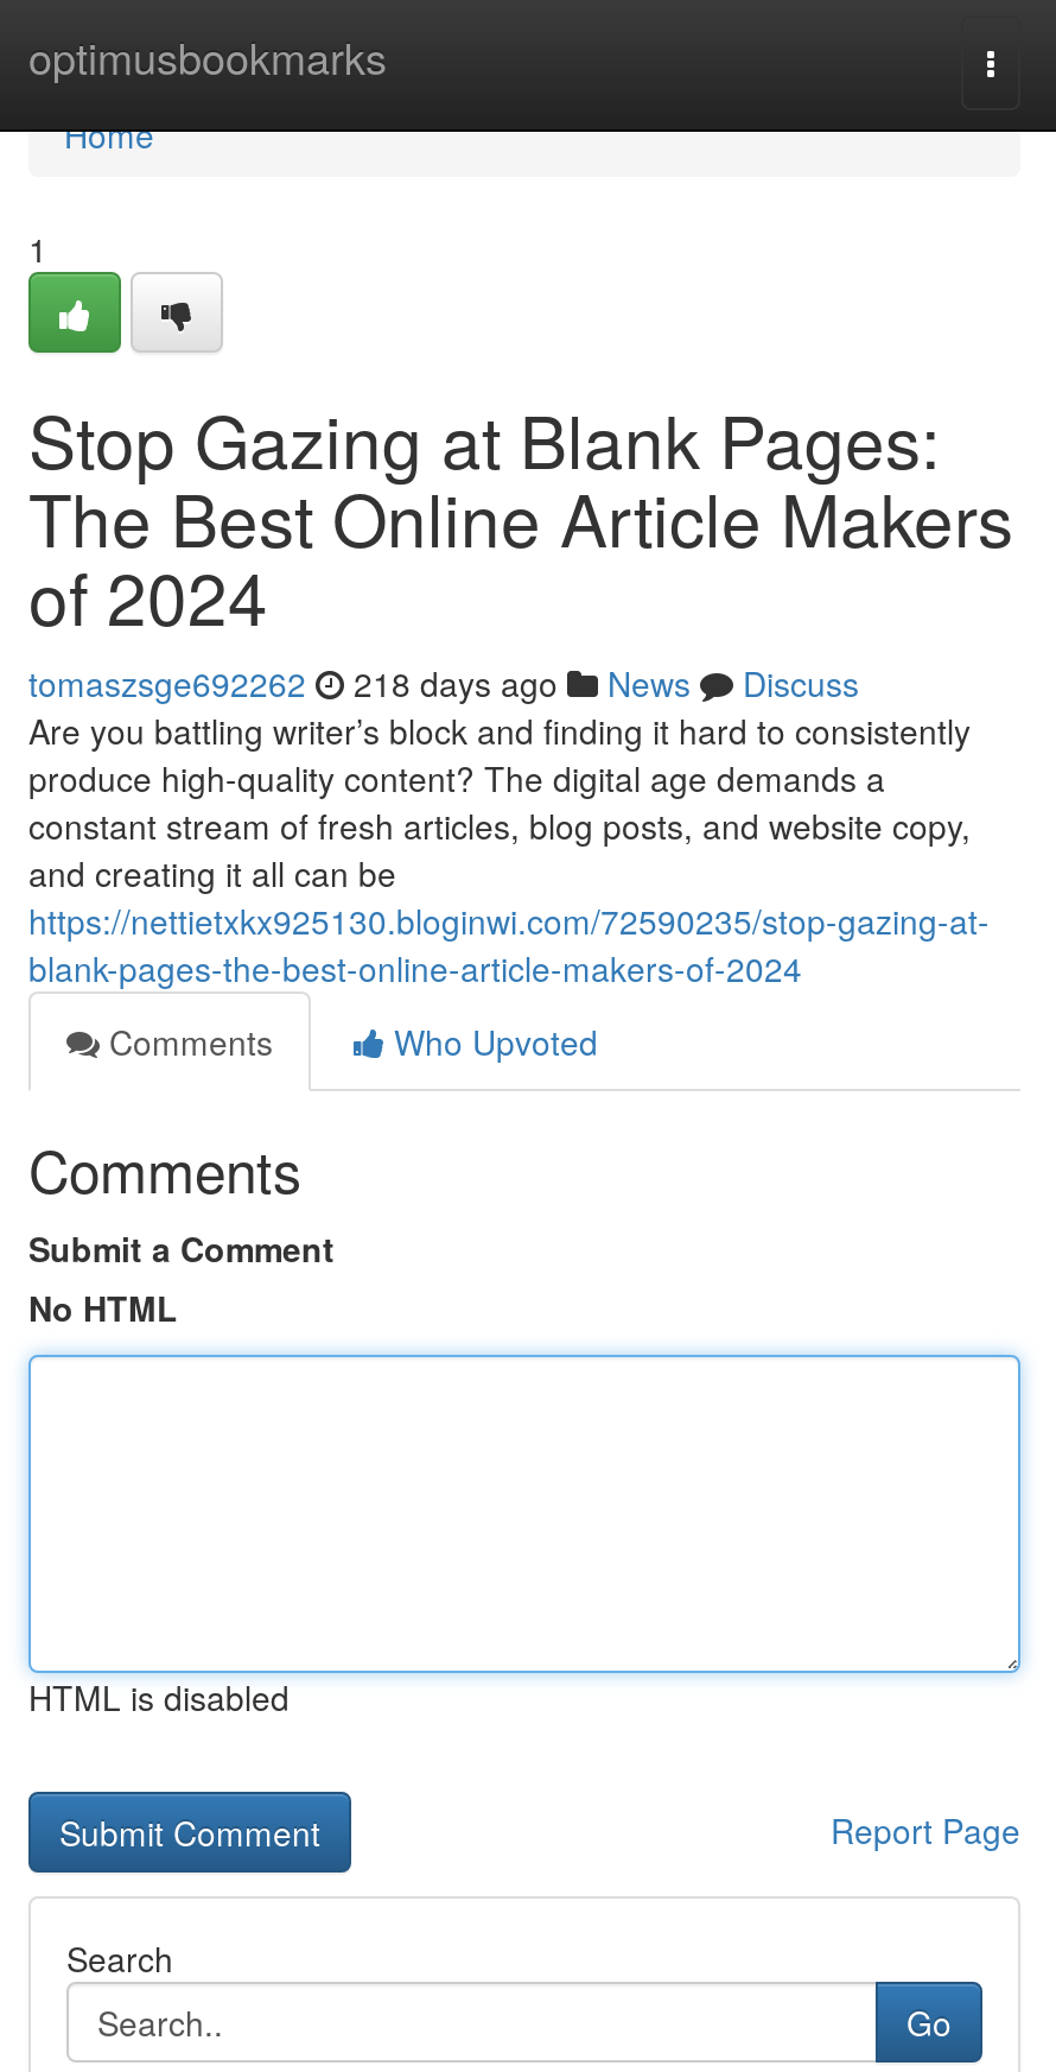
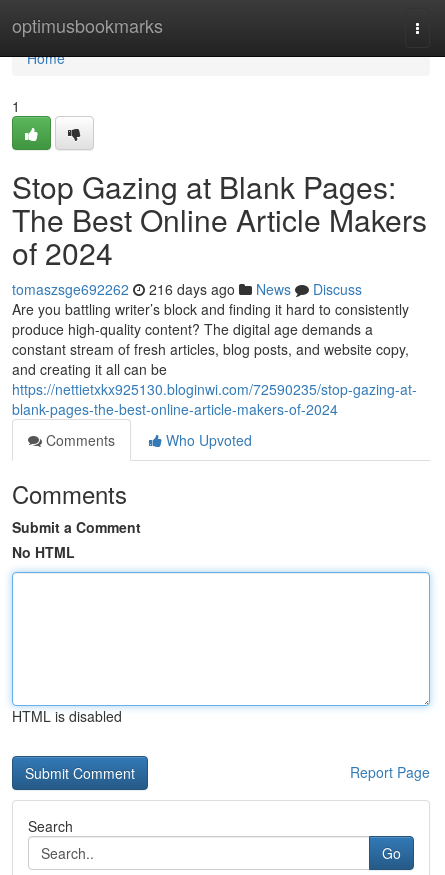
[28,659,859,706] tomaszsge692262 218 days ago News Discuss -> [12,279,362,299] tomaszsge692262 216 days ago News Discuss

